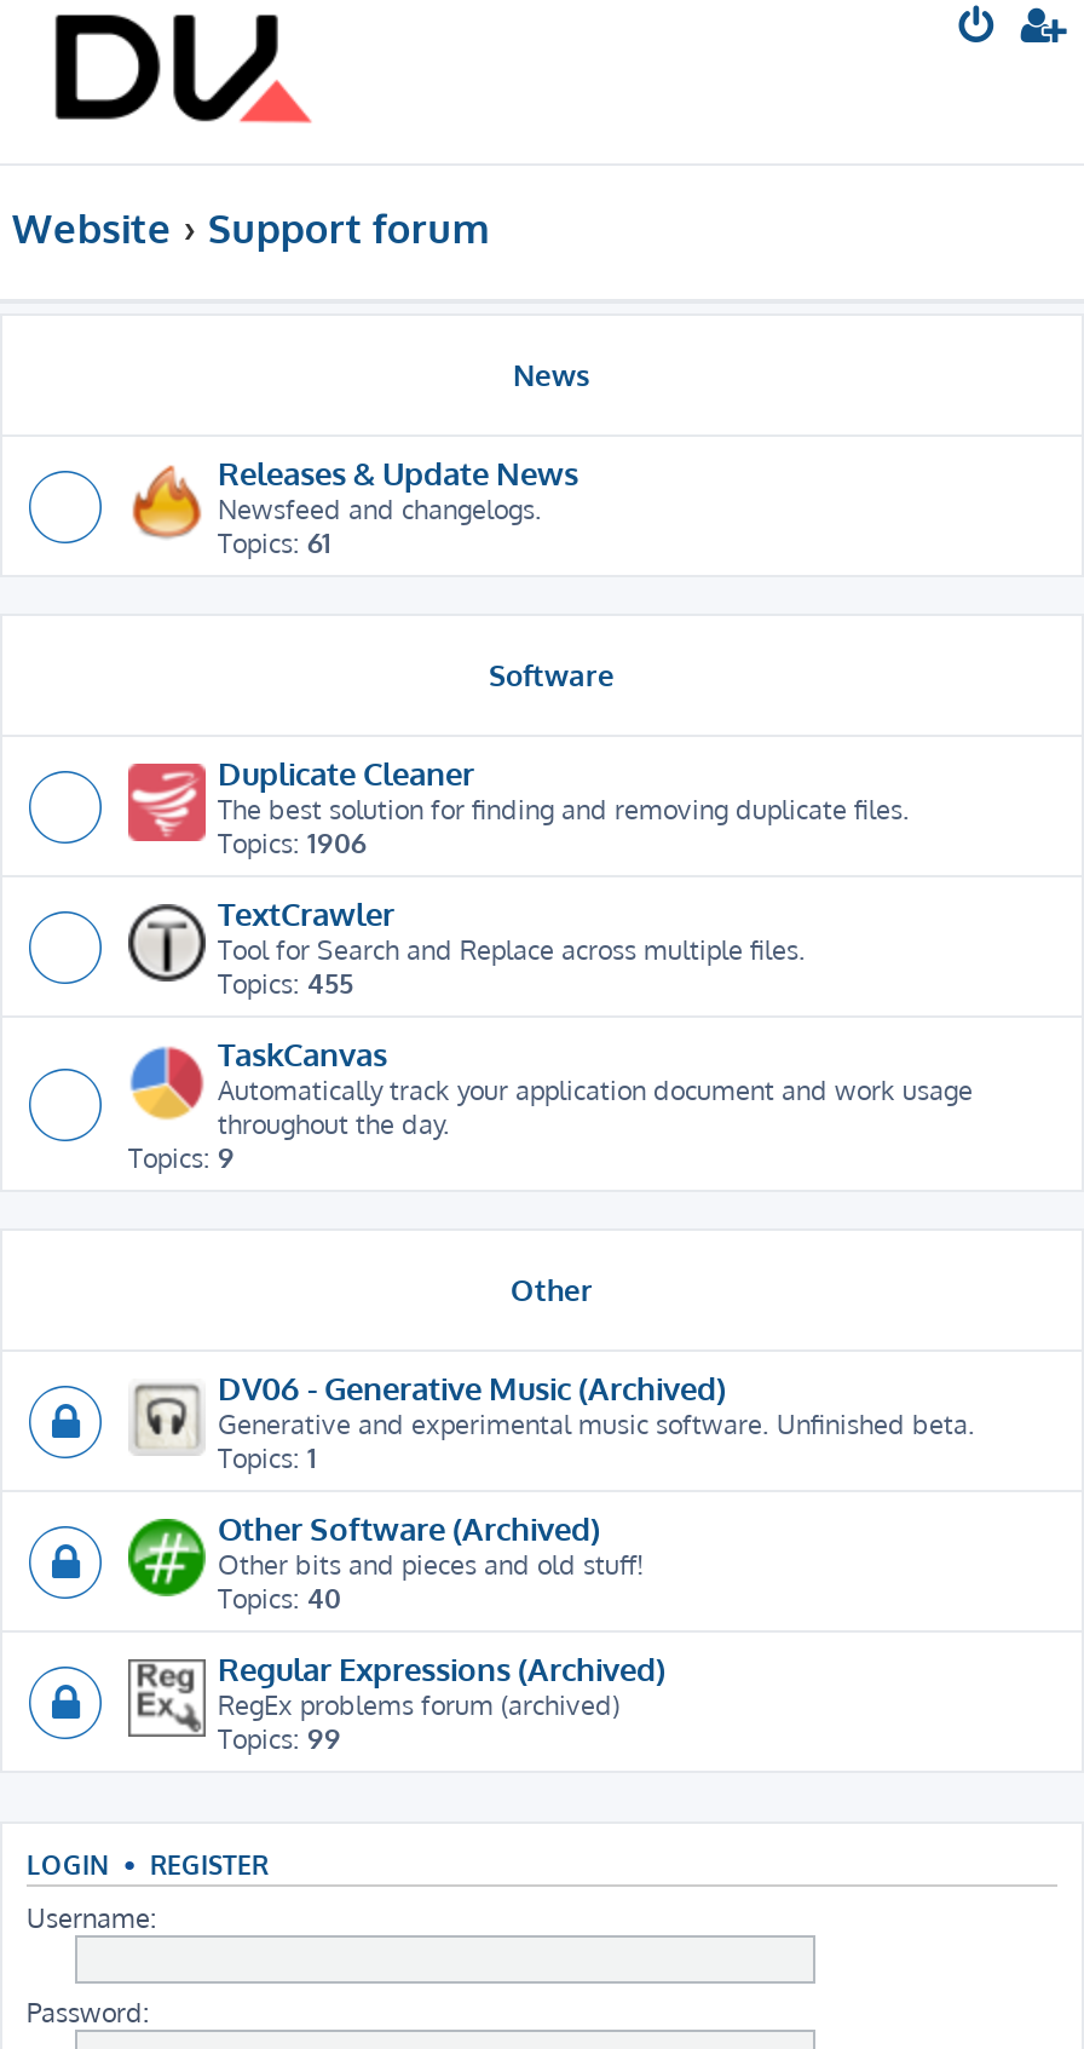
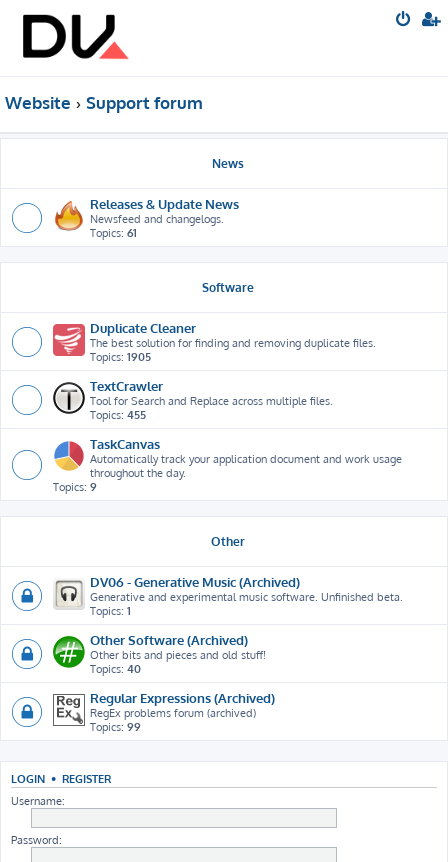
[218,827,365,861] Topics: 1906 -> [90,350,151,364] Topics: 1905

